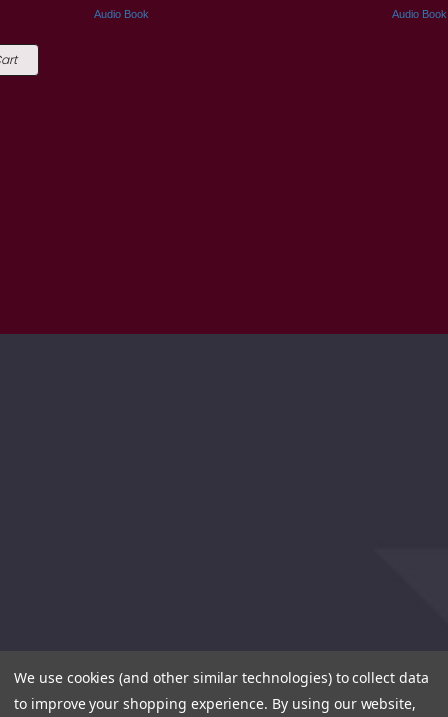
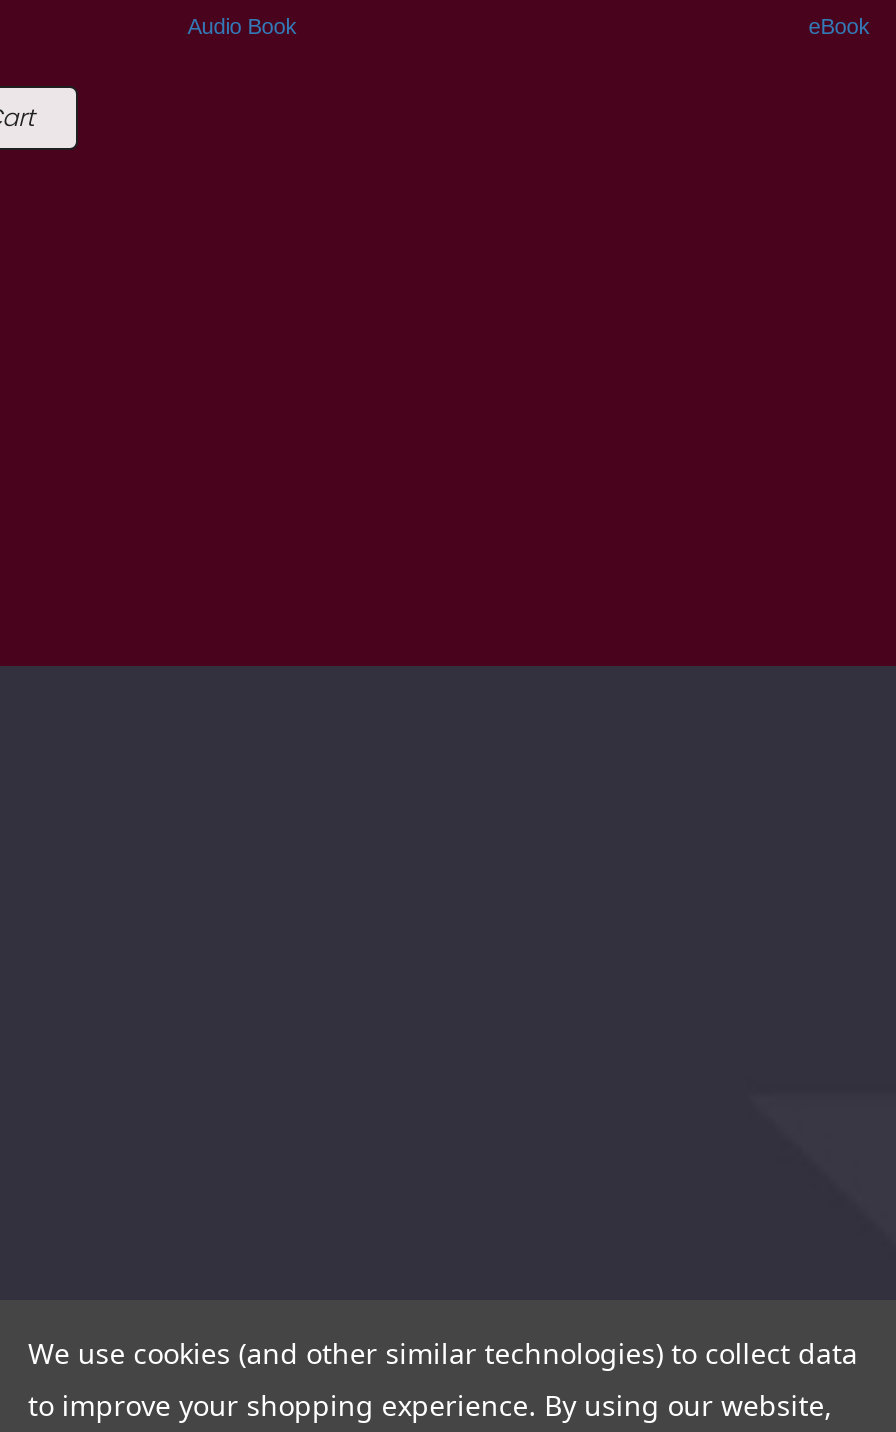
[392,8,447,20] Audio Book -> [808,14,870,38] eBook

